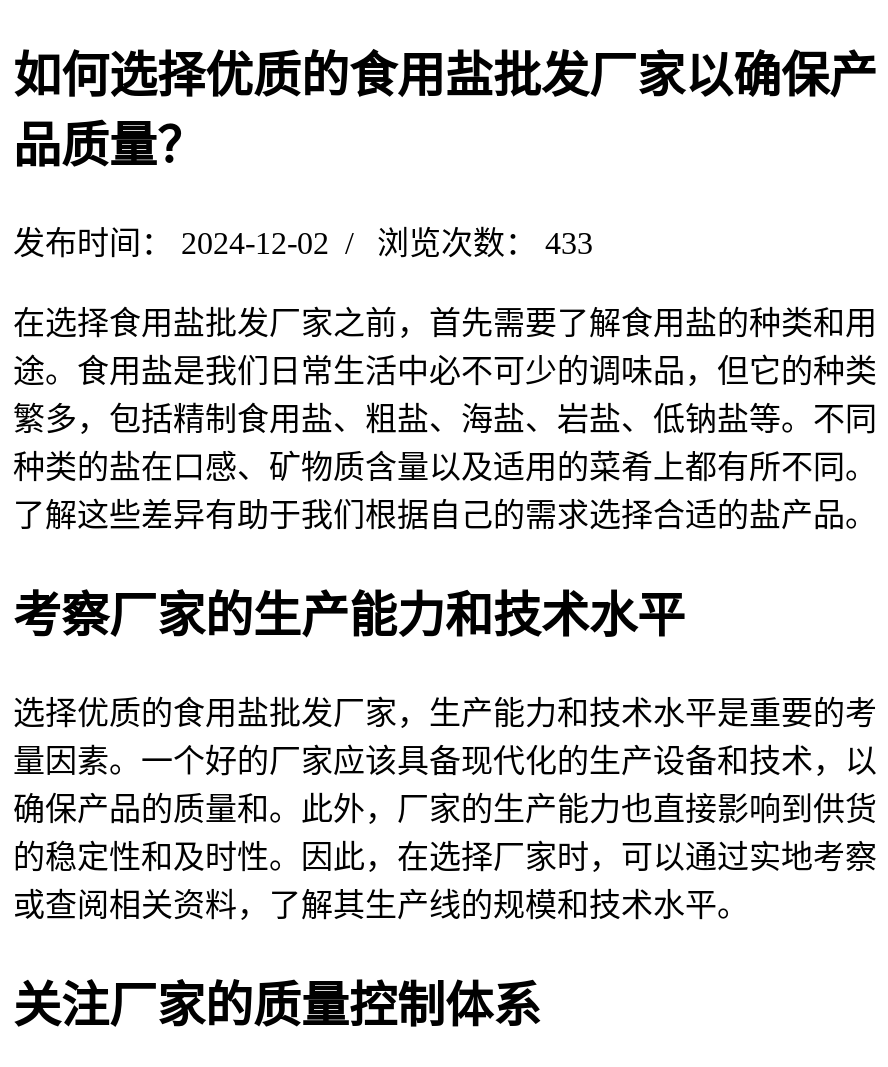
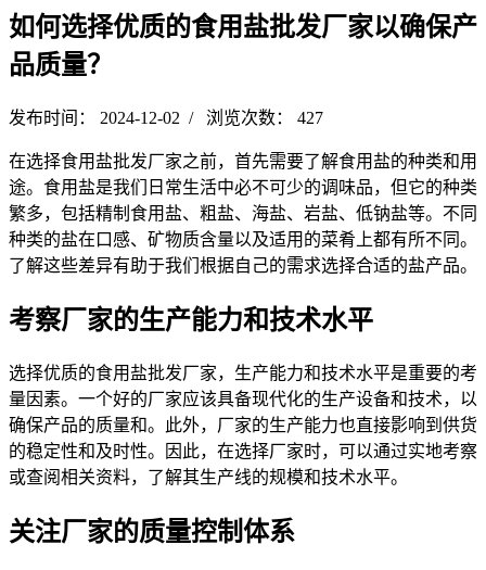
[13,226,593,260] 发布时间： 2024-12-02 / 浏览次数： 433 -> [9,109,323,127] 发布时间： 2024-12-02 / 浏览次数： 427

